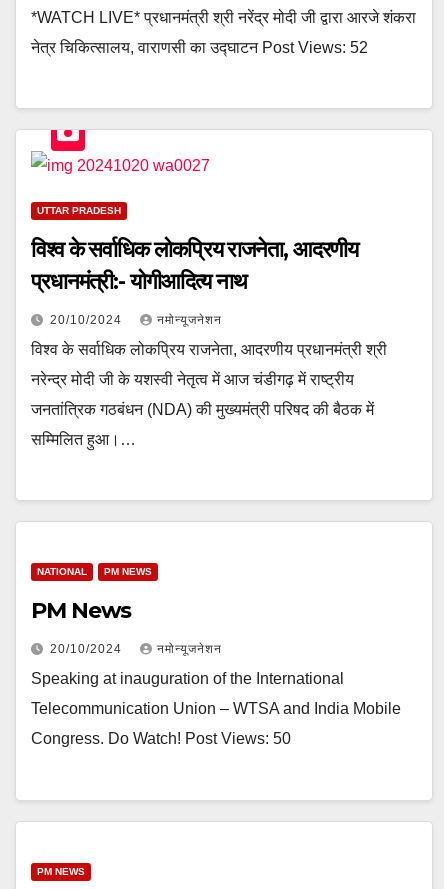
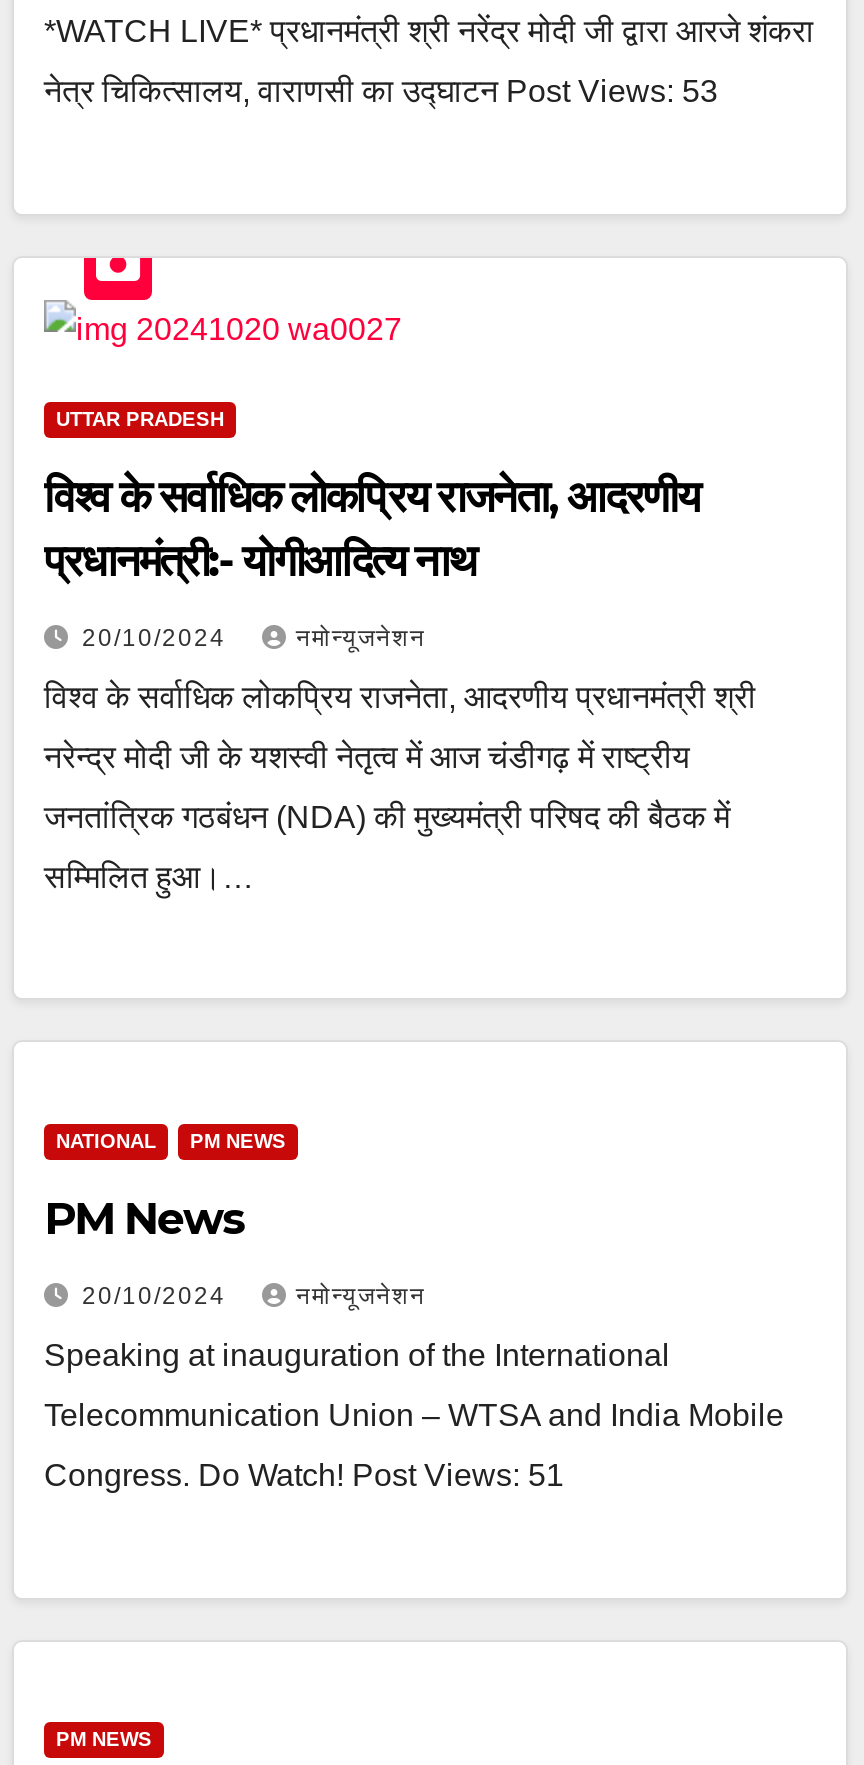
[31,39,368,56] नेत्र चिकित्सालय, वाराणसी का उद्घाटन Post Views: 52 -> [44,75,718,109] नेत्र चिकित्सालय, वाराणसी का उद्घाटन Post Views: 53
[31,730,291,747] Congress. Do Watch! Post Views: 50 -> [44,1458,564,1492] Congress. Do Watch! Post Views: 51

